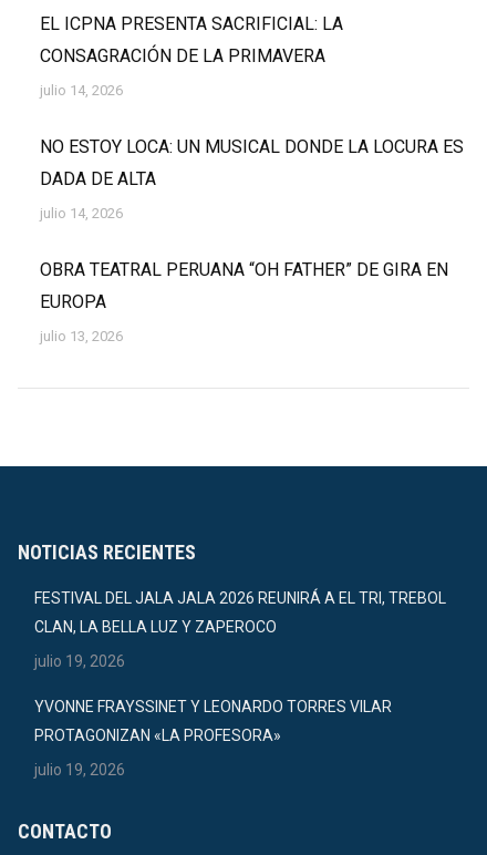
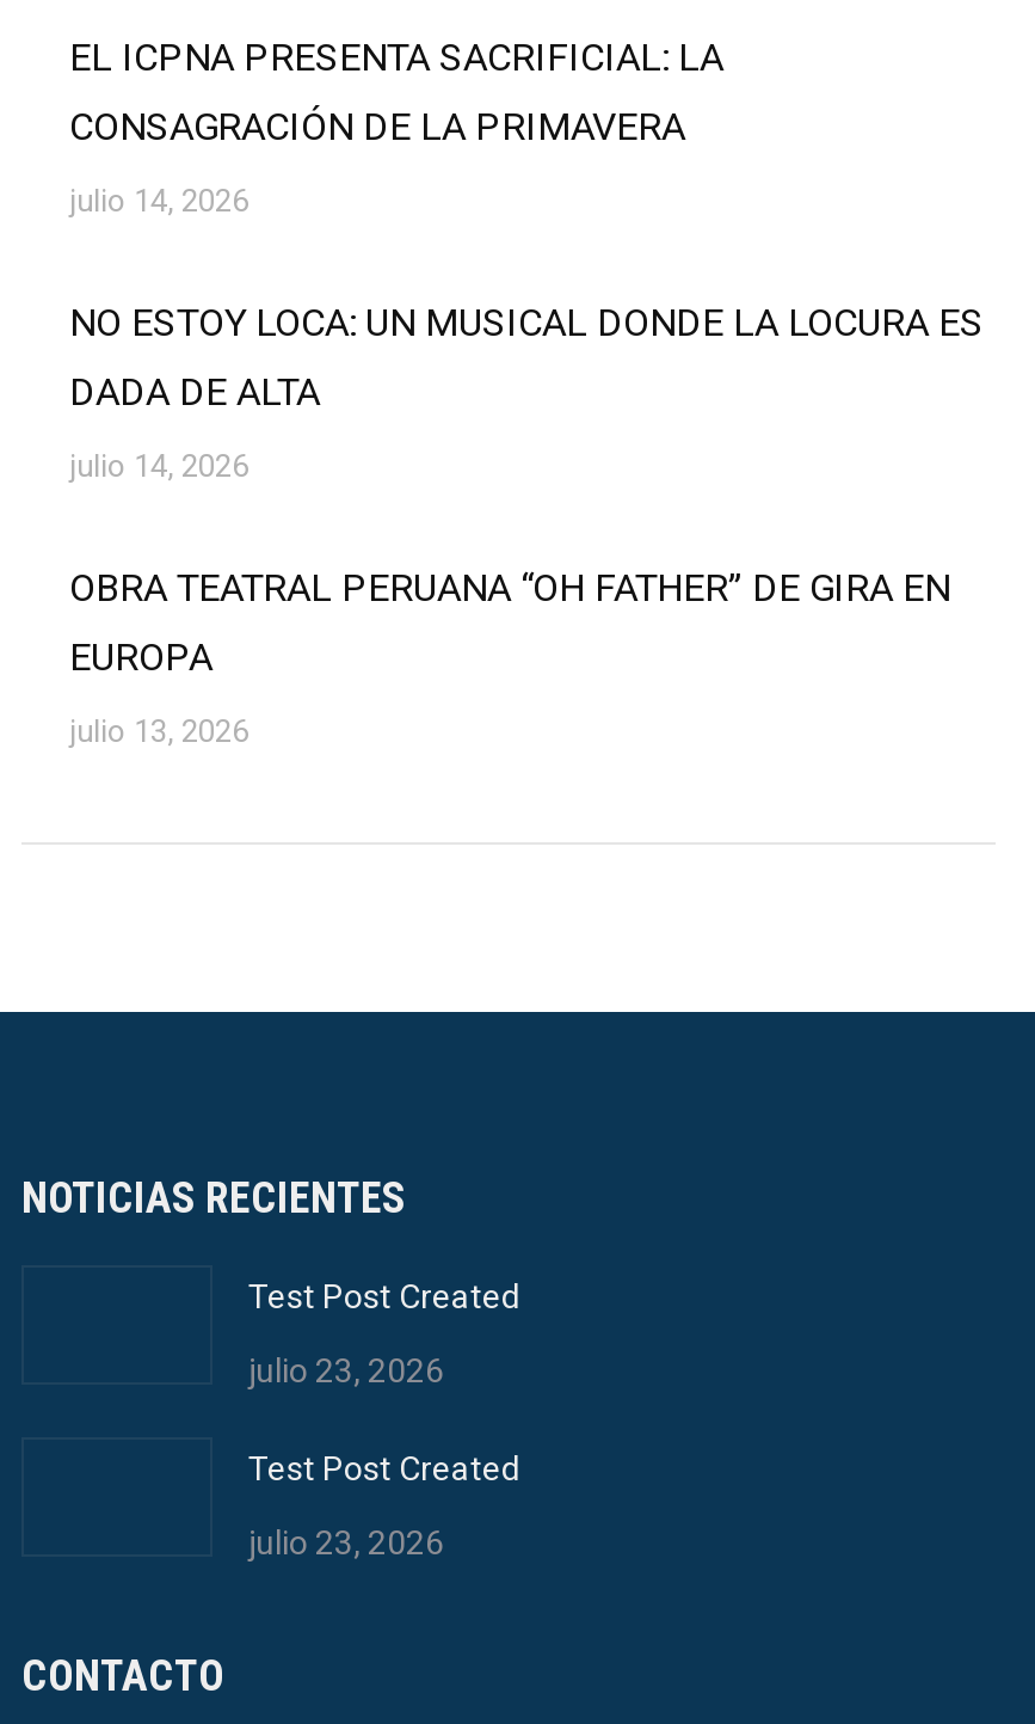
[34,589,446,779] FESTIVAL DEL JALA JALA 2026 REUNIRÁ A EL TRI, TREBOL | CLAN, LA BELLA LUZ Y ZAPEROCO | julio 19, 2026 | YVONNE FRAYSSINET Y LEONARDO TORRES VILAR | PROTAGONIZAN «LA PROFESORA» | julio 19, 2026 -> [248,1277,520,1562] Test Post Created | julio 23, 2026 | Test Post Created | julio 23, 2026

